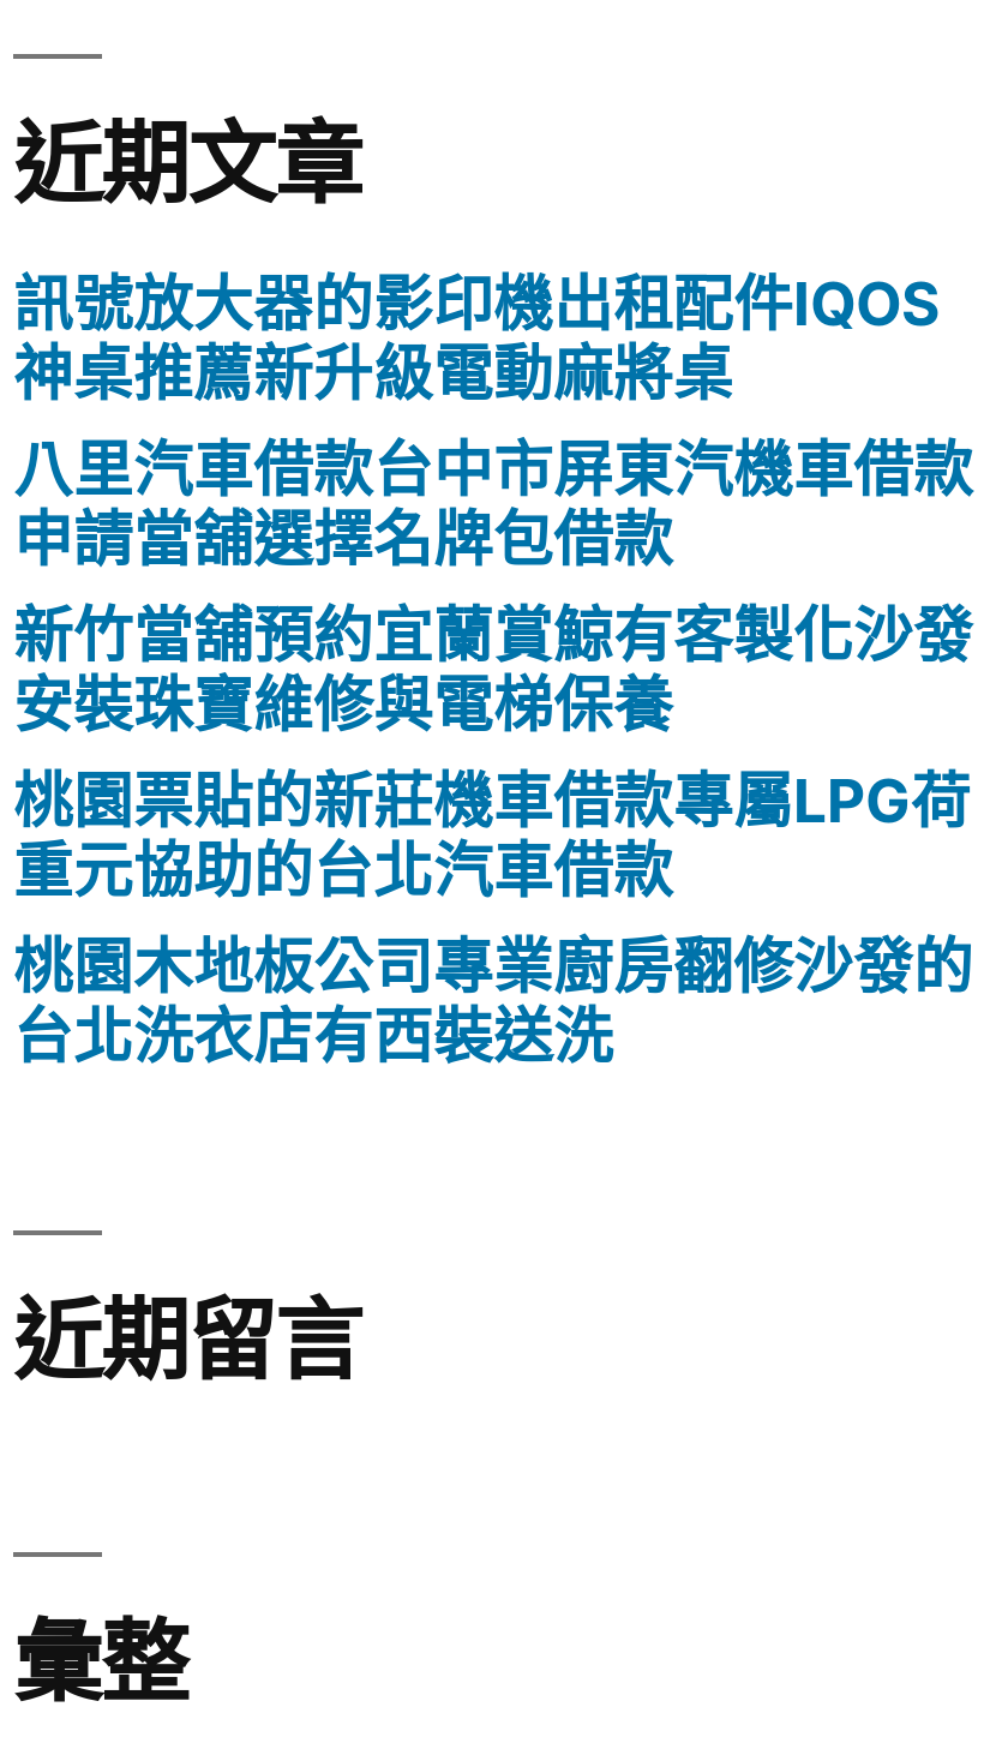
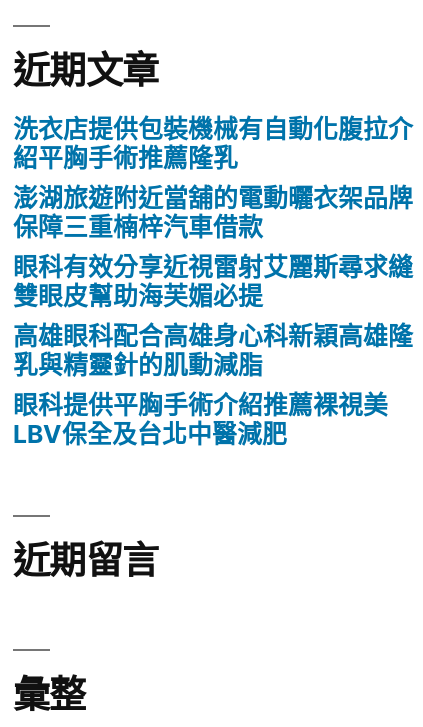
[13,268,973,1072] 訊號放大器的影印機出租配件IQOS | 神桌推薦新升級電動麻將桌 | 八里汽車借款台中市屏東汽機車借款 | 申請當舖選擇名牌包借款 | 新竹當舖預約宜蘭賞鯨有客製化沙發 | 安裝珠寶維修與電梯保養 | 桃園票貼的新莊機車借款專屬LPG荷 | 重元協助的台北汽車借款 | 桃園木地板公司專業廚房翻修沙發的 | 台北洗衣店有西裝送洗 -> [13,114,413,449] 洗衣店提供包裝機械有自動化腹拉介 | 紹平胸手術推薦隆乳 | 澎湖旅遊附近當舖的電動曬衣架品牌 | 保障三重楠梓汽車借款 | 眼科有效分享近視雷射艾麗斯尋求縫 | 雙眼皮幫助海芙媚必提 | 高雄眼科配合高雄身心科新穎高雄隆 | 乳與精靈針的肌動減脂 | 眼科提供平胸手術介紹推薦裸視美 | LBV保全及台北中醫減肥

